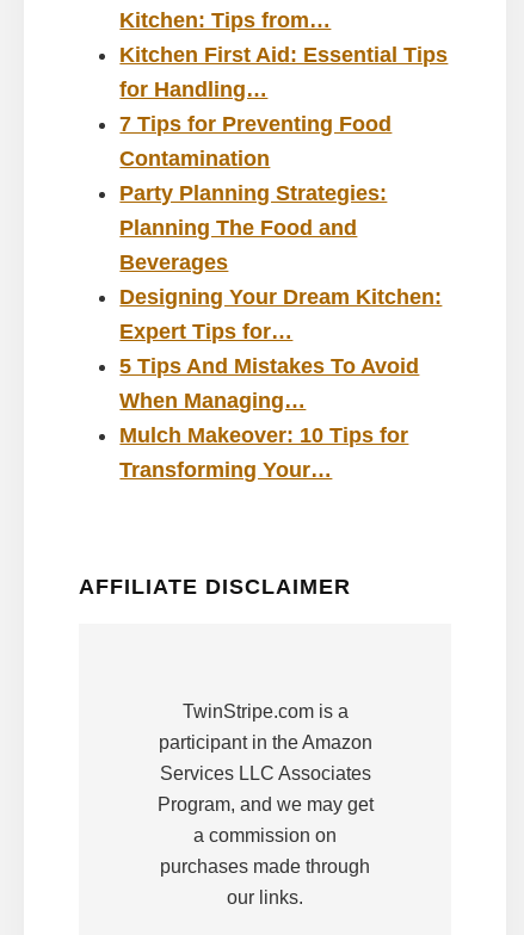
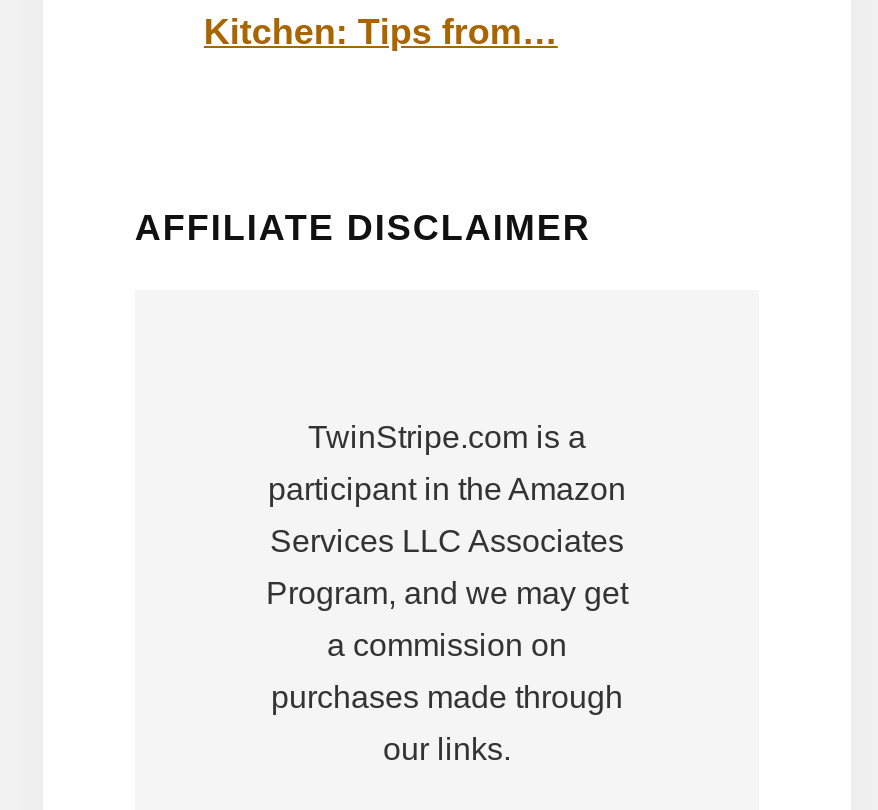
[120,43,448,482] Kitchen First Aid: Essential Tips | for Handling… | 7 Tips for Preventing Food | Contamination | Party Planning Strategies: | Planning The Food and | Beverages | Designing Your Dream Kitchen: | Expert Tips for… | 5 Tips And Mistakes To Avoid | When Managing… | Mulch Makeover: 10 Tips for | Transforming Your… -> none

